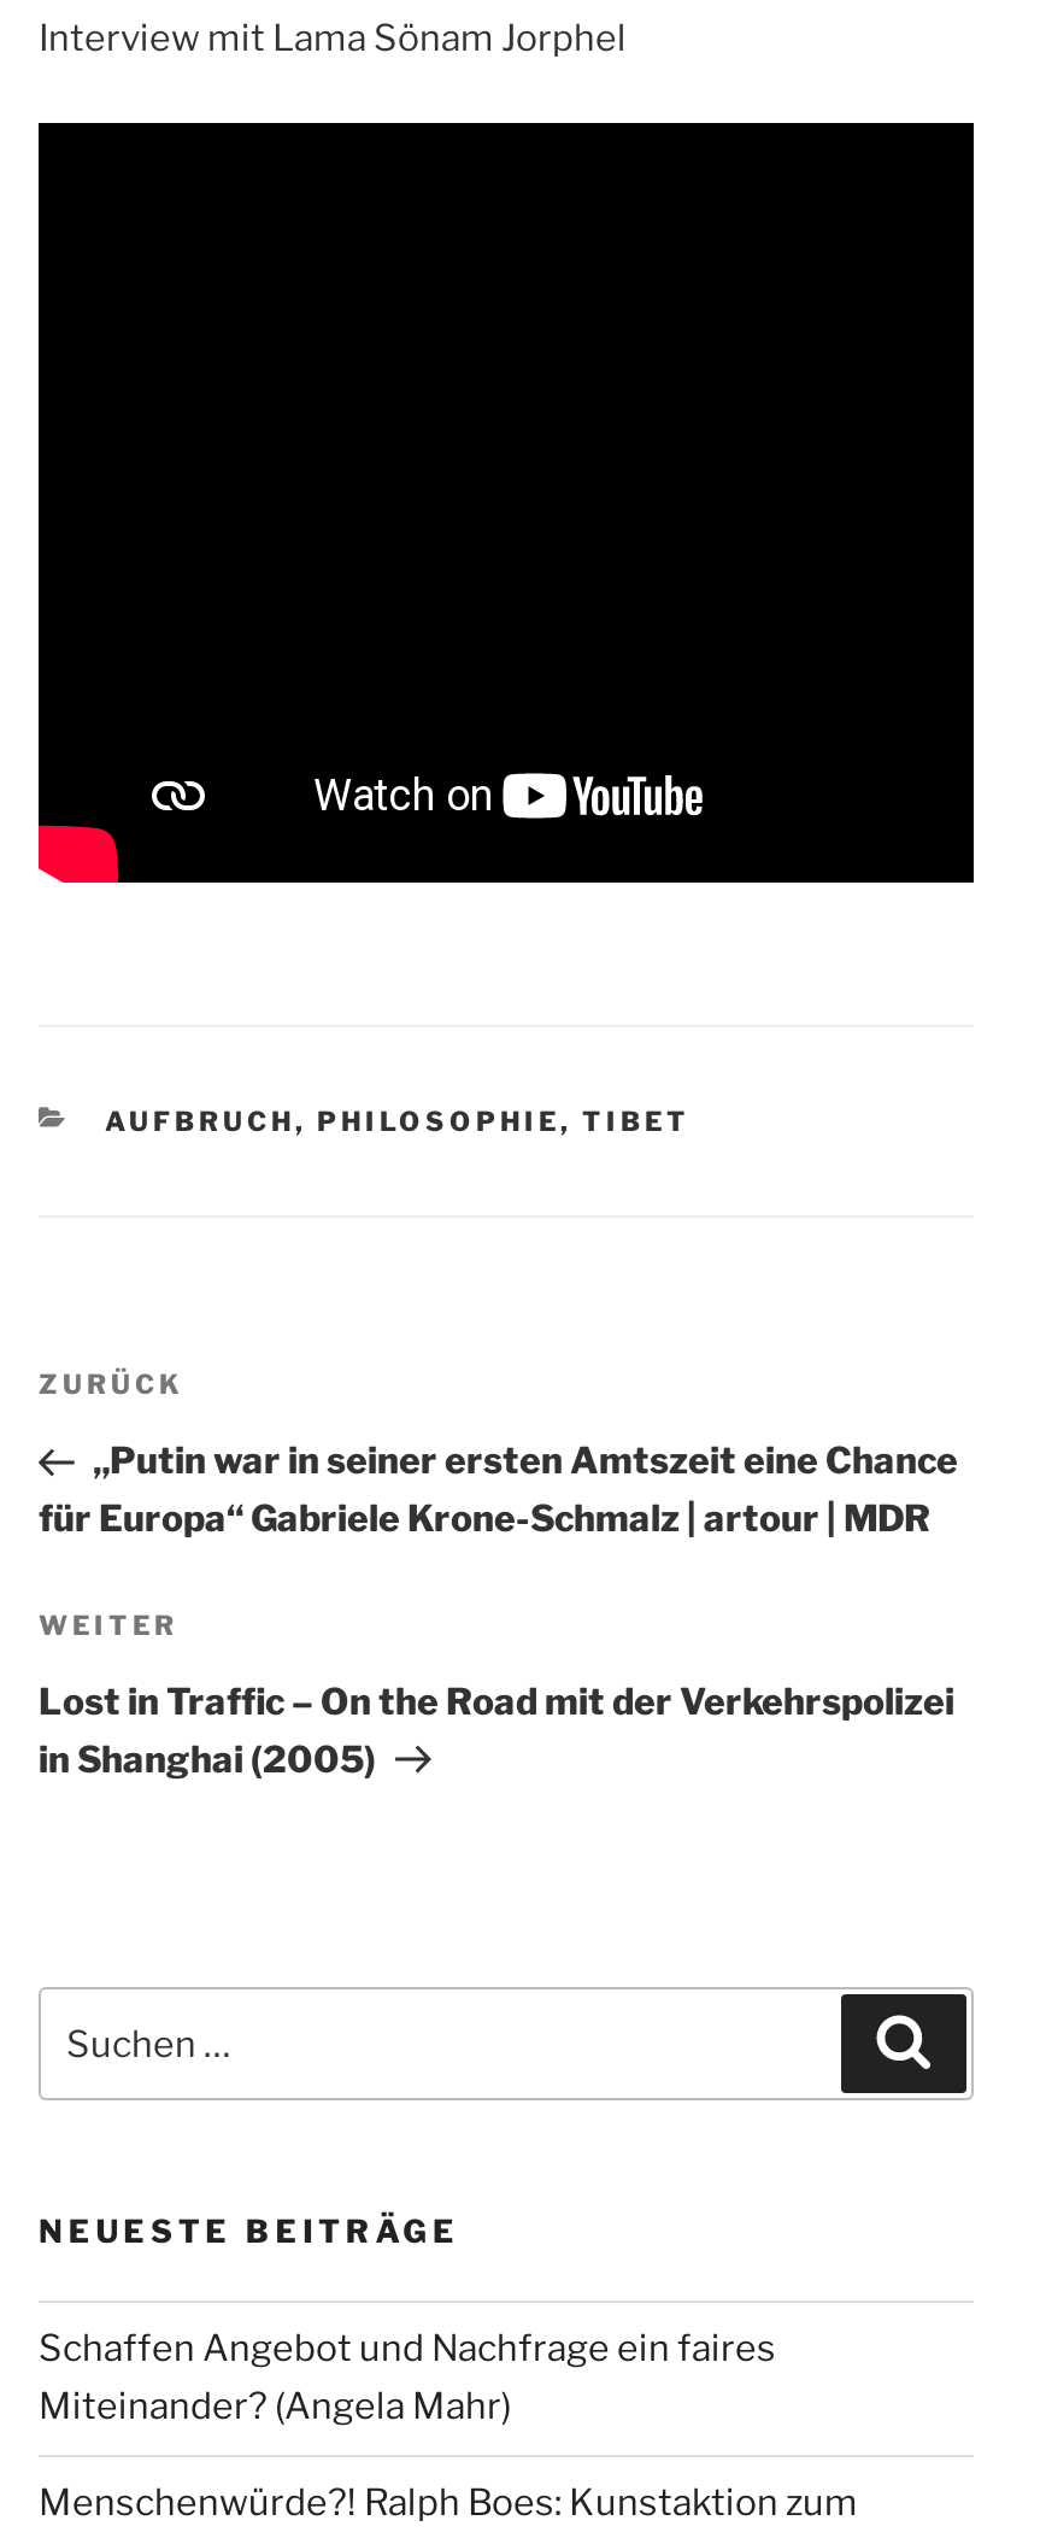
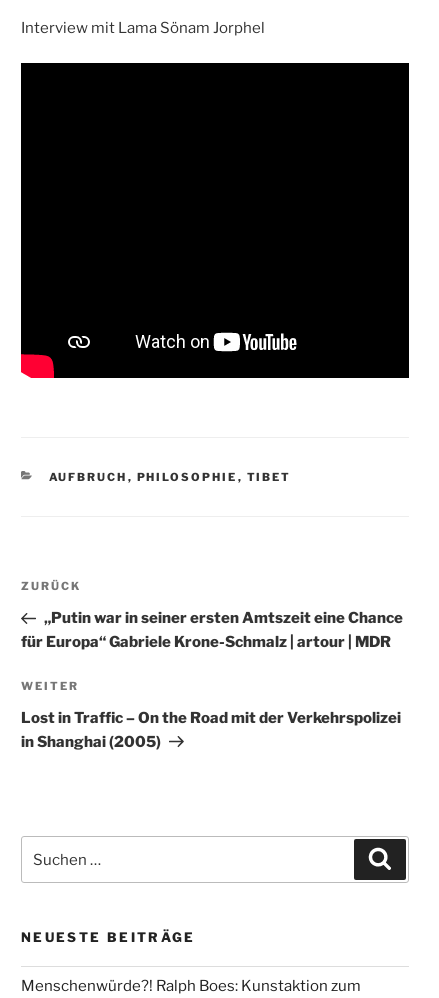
[39,2328,776,2429] Schaffen Angebot und Nachfrage ein faires | Miteinander? (Angela Mahr) -> none

